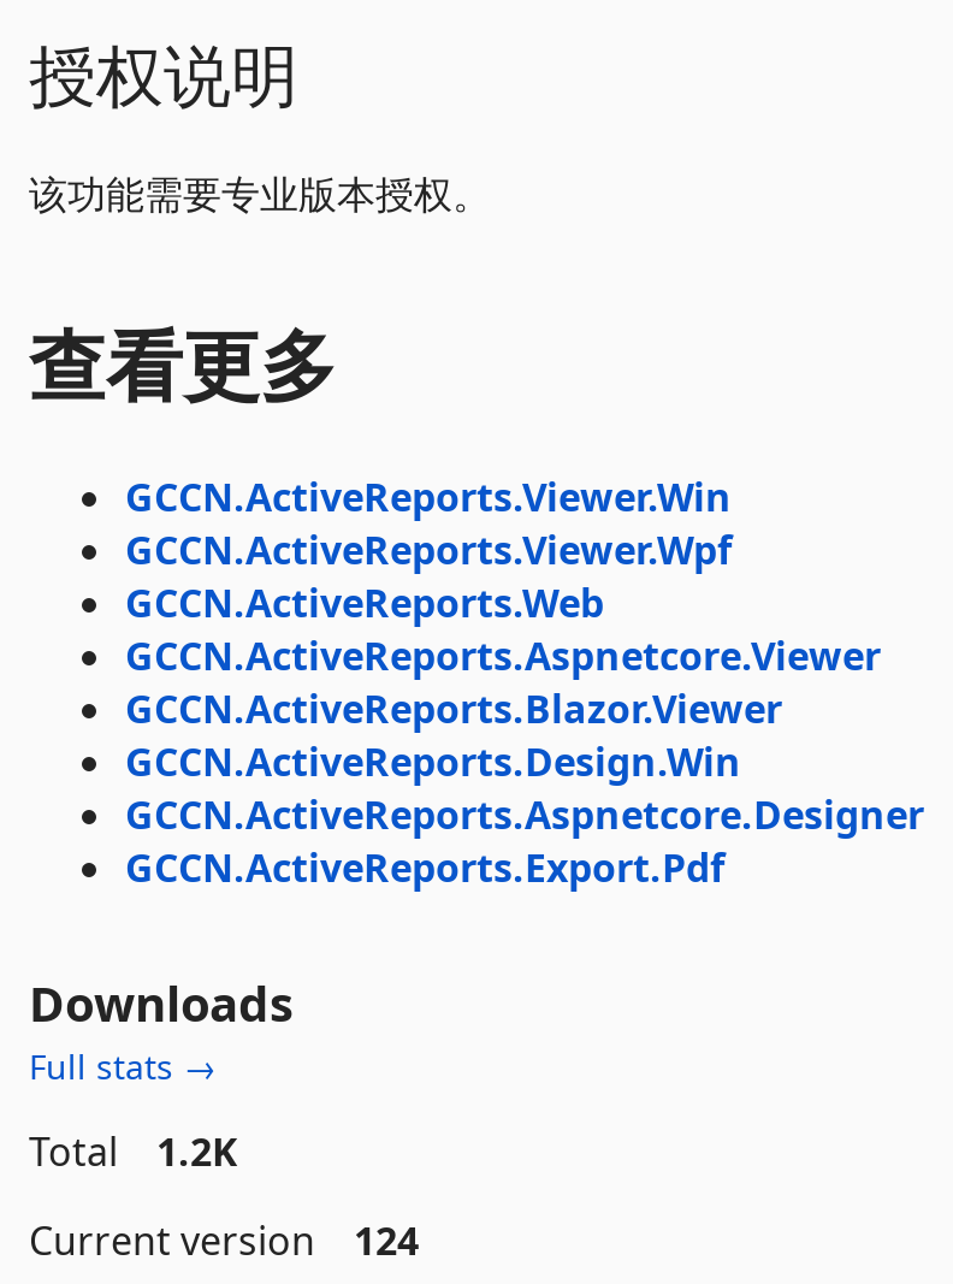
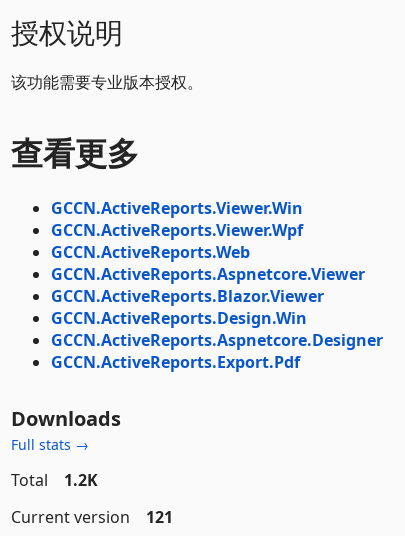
[29,1214,419,1267] Current version 124 -> [11,506,173,528] Current version 121

